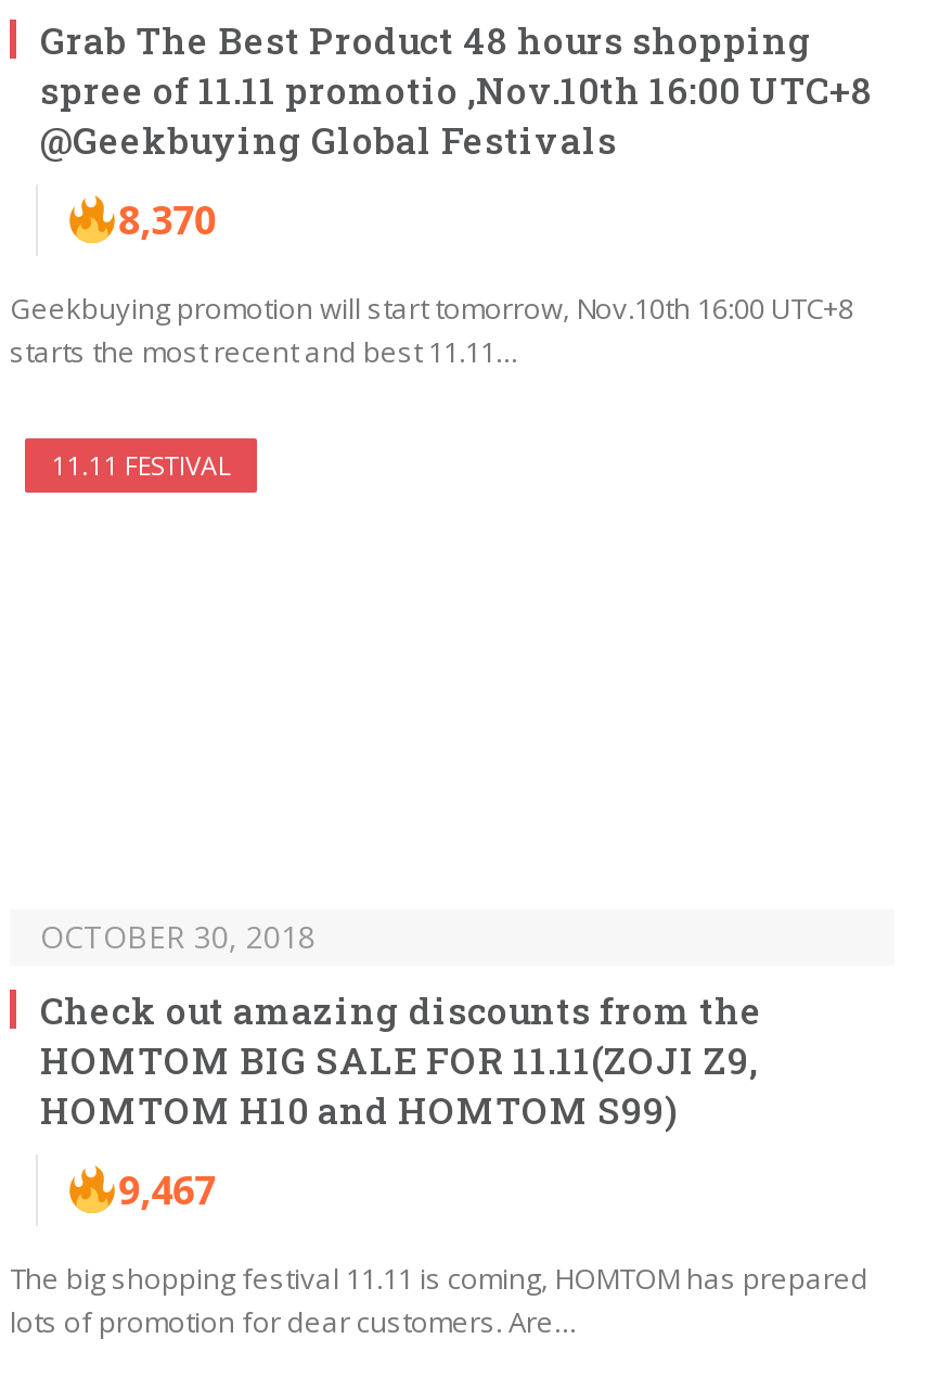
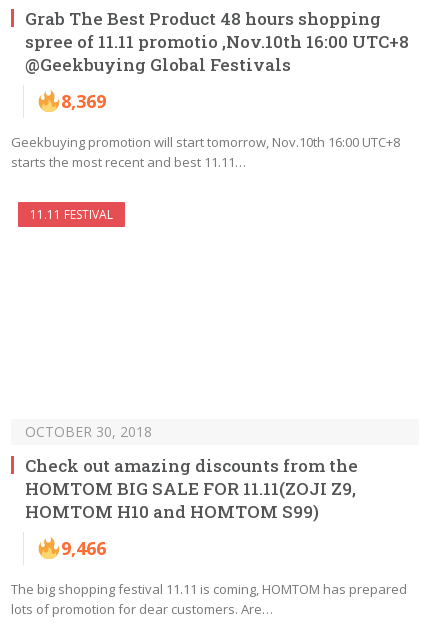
[118,194,216,246] 8,370 -> [61,89,106,113] 8,369
[118,1164,216,1216] 9,467 -> [61,536,106,560] 9,466

